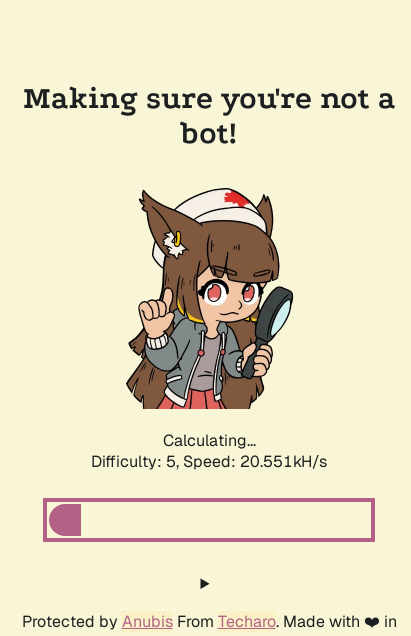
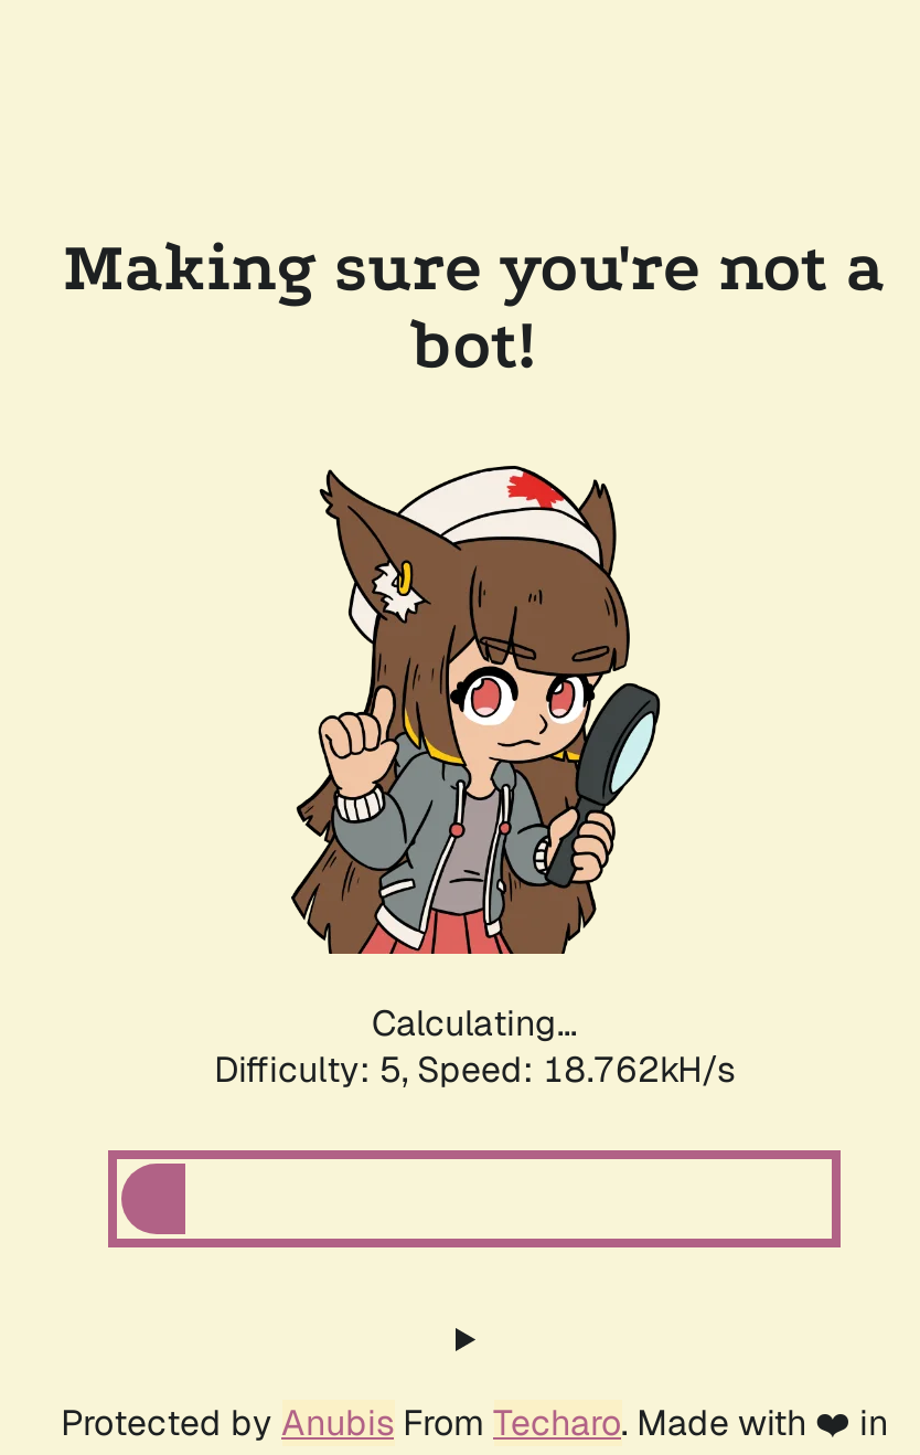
[91,451,327,472] Difficulty: 5, Speed: 20.551kH/s -> [214,1047,735,1093] Difficulty: 5, Speed: 18.762kH/s

